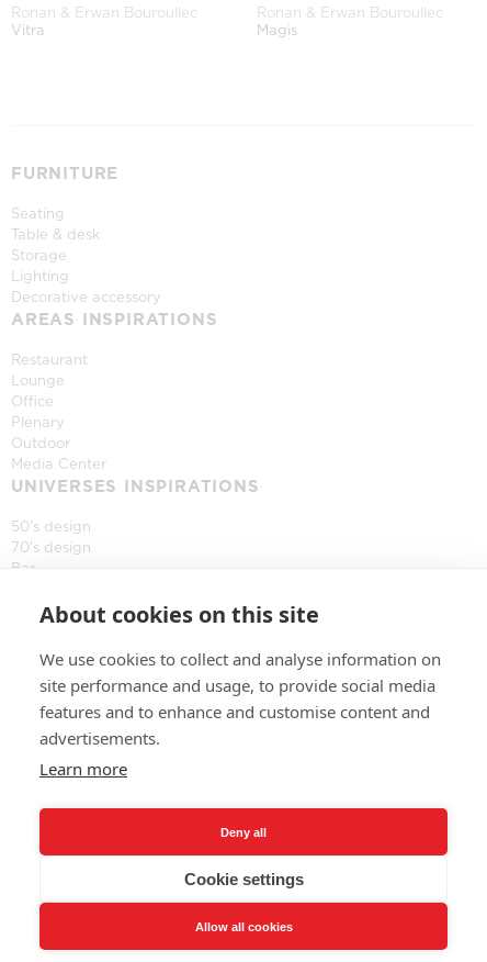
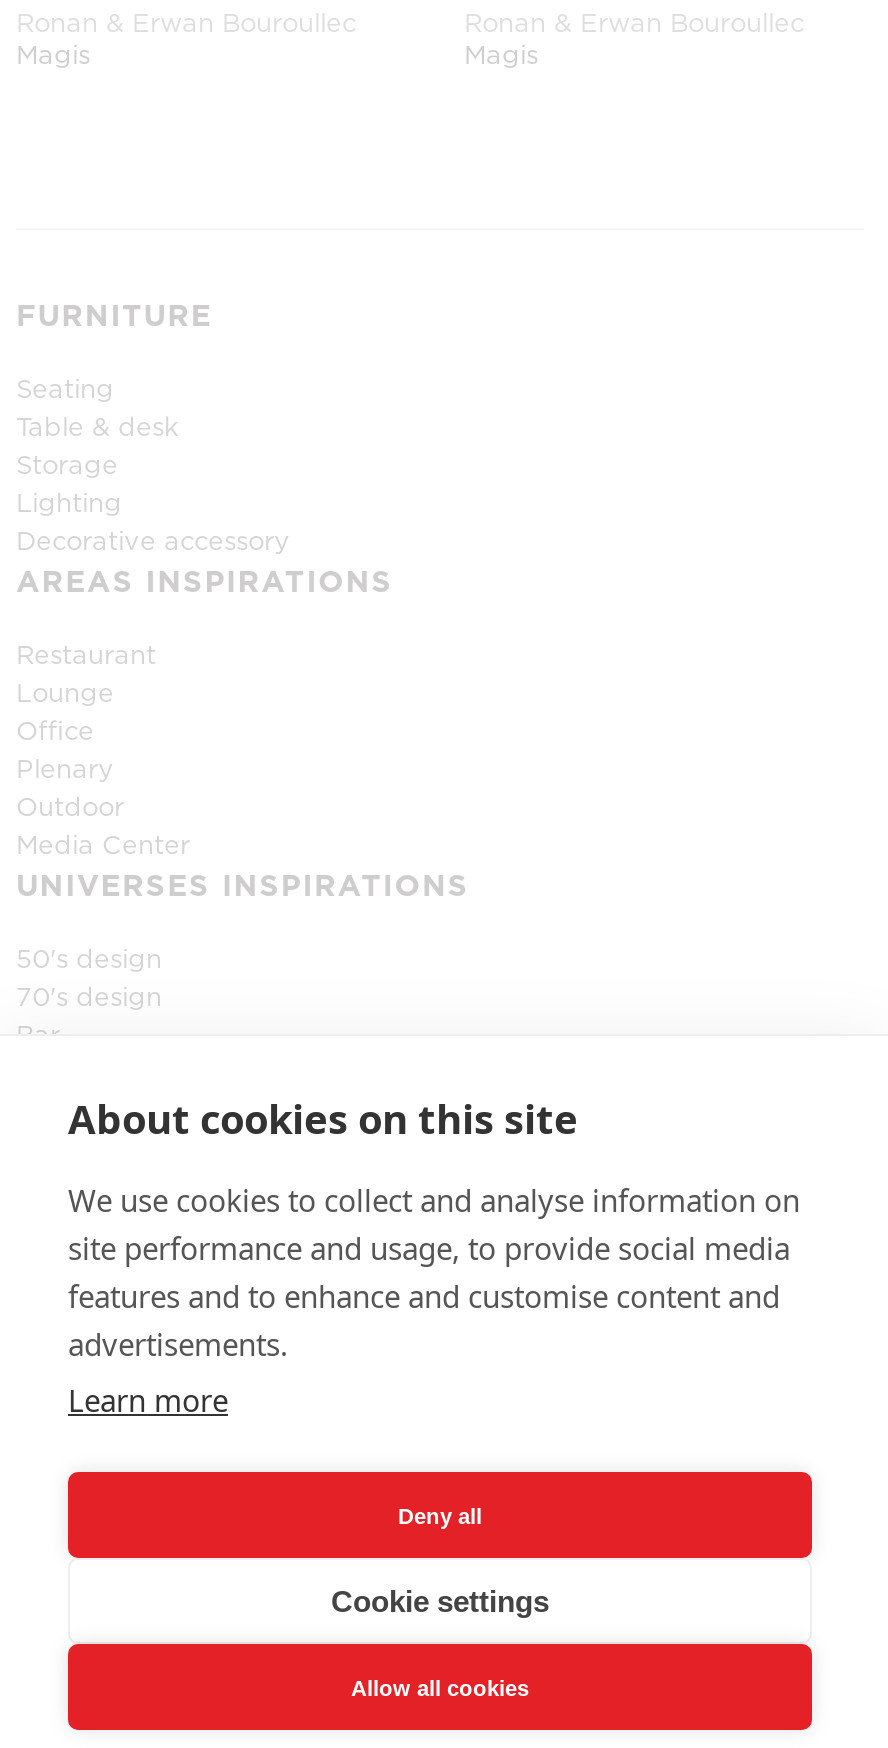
[11,22,45,38] Vitra -> [16,40,90,70] Magis

